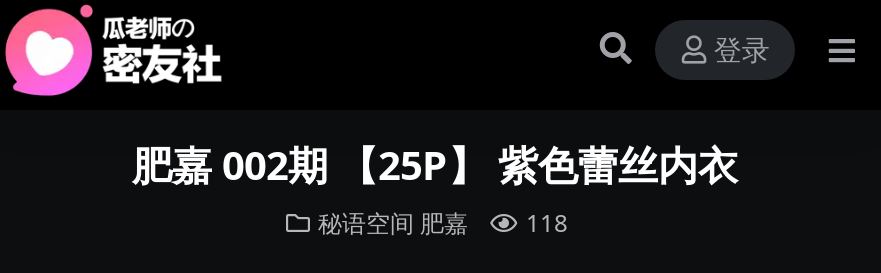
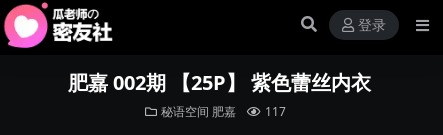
[318,206,568,240] 秘语空间 肥嘉 118 -> [160,103,285,120] 秘语空间 肥嘉 117

